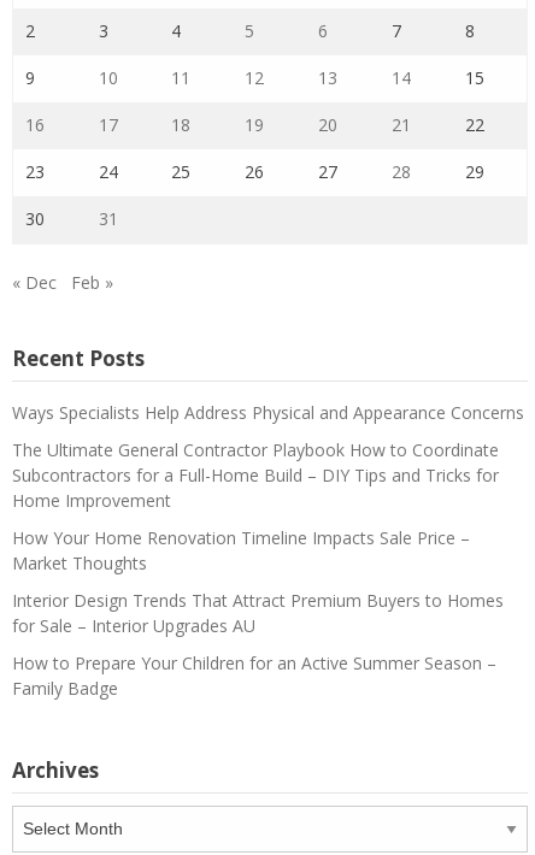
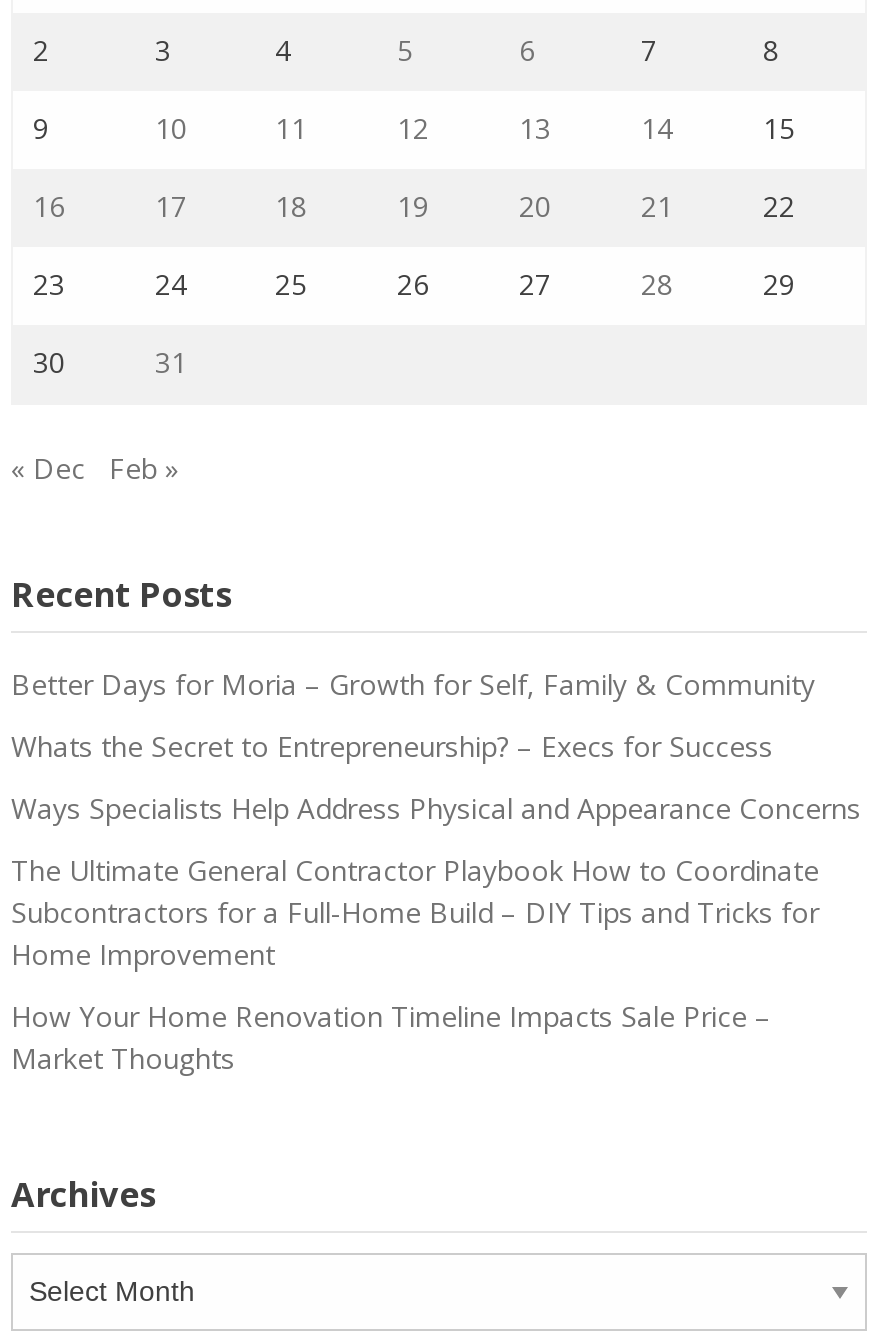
none -> [11,665,815,765] Better Days for Moria – Growth for Self, Family & Community | Whats the Secret to Entrepreneurship? – Execs for Success
moved [12,401,524,574] -> [11,789,861,1077]: Ways Specialists Help Address Physical and Appearance Concerns | The Ultimate General Contractor Playbook How to Coordinate | Subcontractors for a Full-Home Build – DIY Tips and Tricks for | Home Improvement | How Your Home Renovation Timeline Impacts Sale Price – | Market Thoughts
[12,589,504,700] Interior Design Trends That Attract Premium Buyers to Homes | for Sale – Interior Upgrades AU | How to Prepare Your Children for an Active Summer Season – | Family Badge -> none

